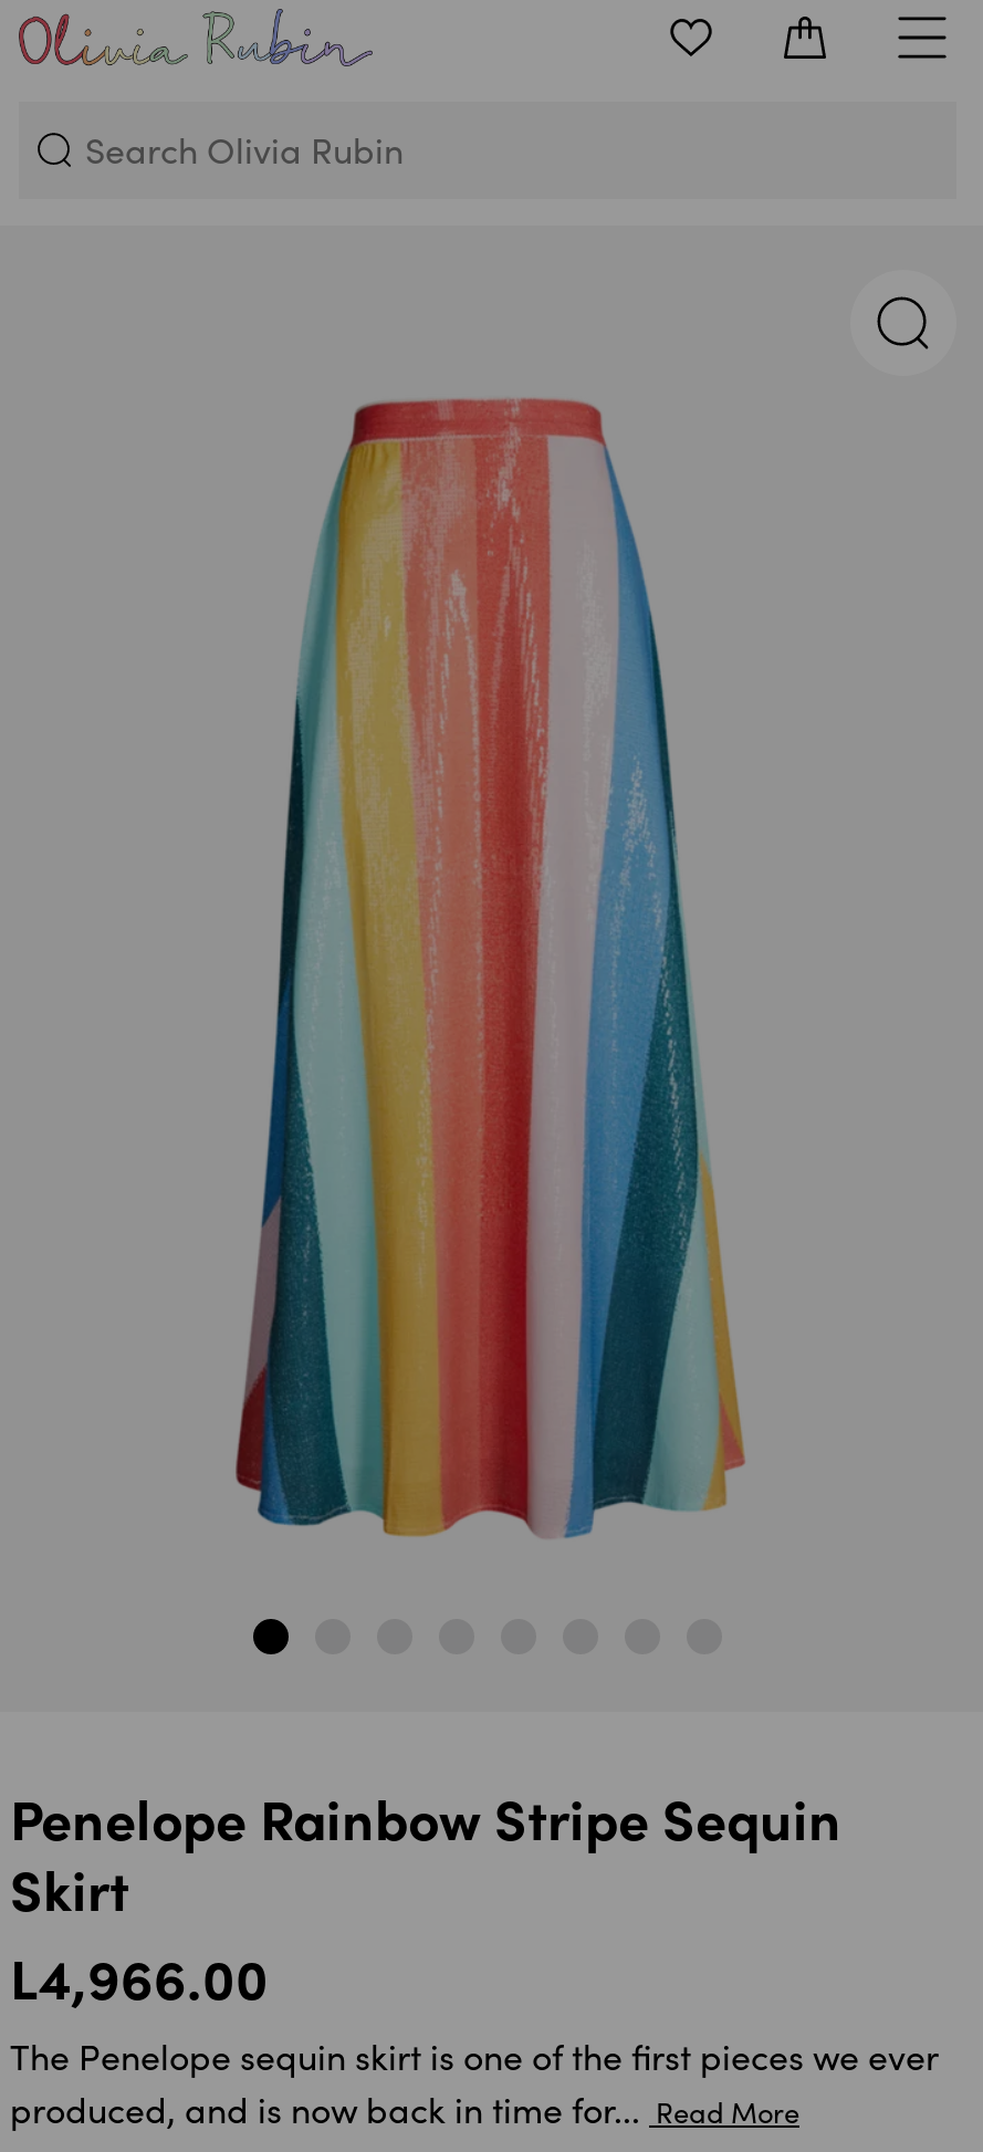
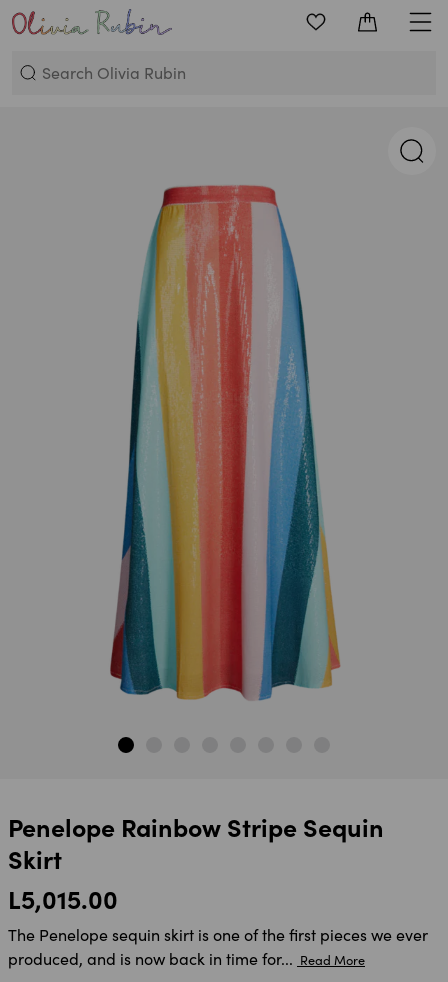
[10,1937,269,2015] L4,966.00 -> [8,881,118,916] L5,015.00

